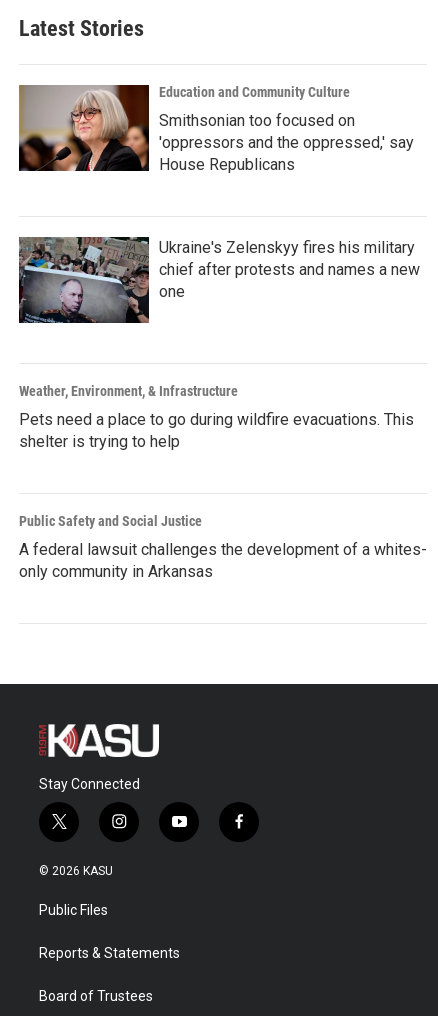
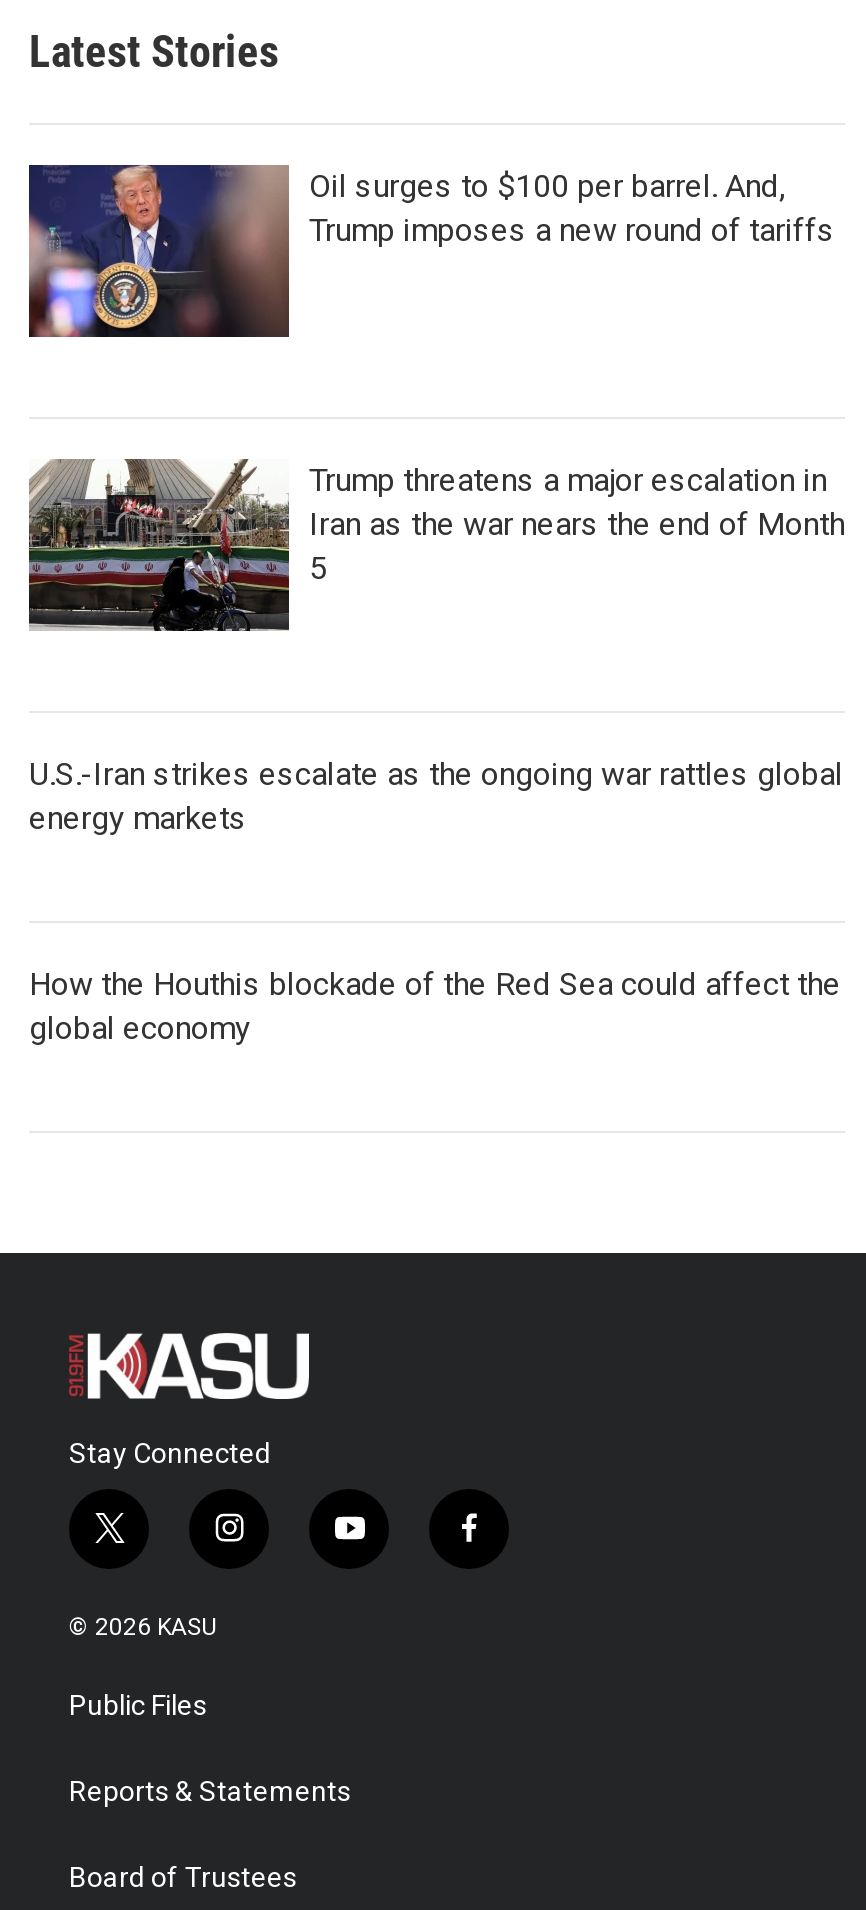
[18,84,414,174] [image] | Education and Community Culture | Smithsonian too focused on | 'oppressors and the oppressed,' say | House Republicans -> [29,163,835,339] [image] | Oil surges to $100 per barrel. And, | Trump imposes a new round of tariffs
[18,236,420,324] [image] | Ukraine's Zelenskyy fires his military | chief after protests and names a new | one -> [29,457,845,633] [image] | Trump threatens a major escalation in | Iran as the war nears the end of Month | 5
[19,383,414,451] Weather, Environment, & Infrastructure | Pets need a place to go during wildfire evacuations. This | shelter is trying to help -> [29,755,843,837] U.S.-Iran strikes escalate as the ongoing war rattles global | energy markets
[19,513,427,581] Public Safety and Social Justice | A federal lawsuit challenges the development of a whites- | only community in Arkansas -> [29,965,841,1047] How the Houthis blockade of the Red Sea could affect the | global economy

